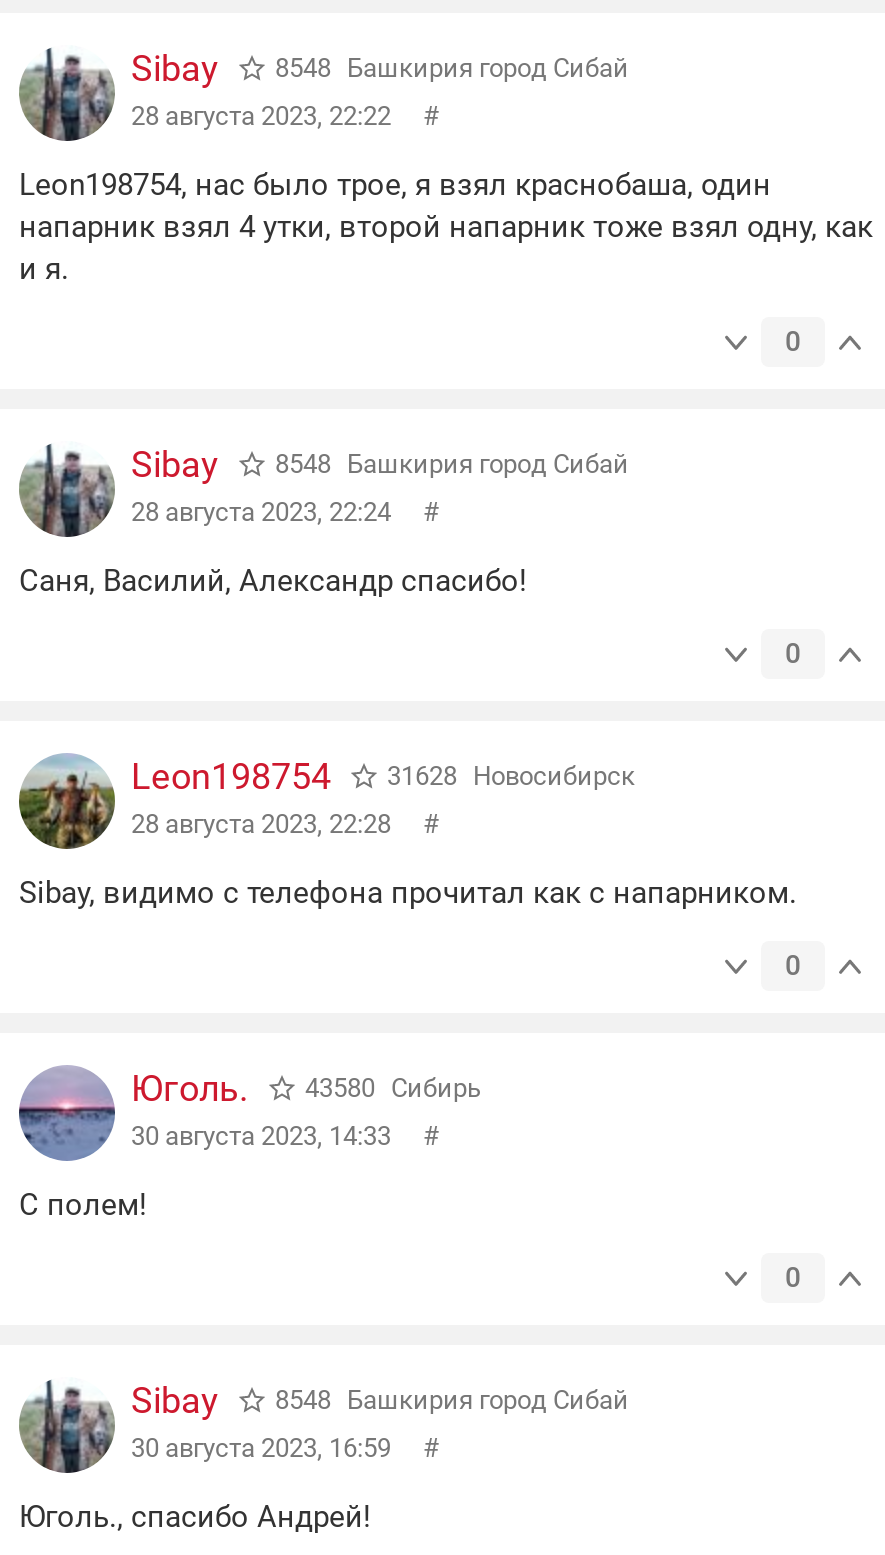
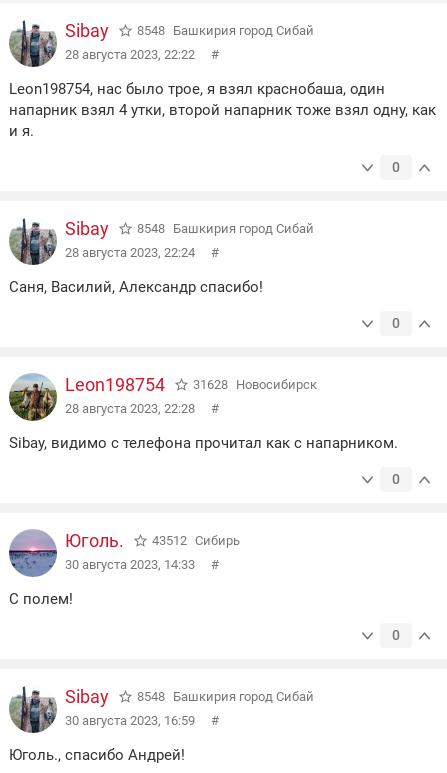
[131,1067,481,1109] Юголь. 43580 Сибирь -> [65,530,240,551] Юголь. 43512 Сибирь

